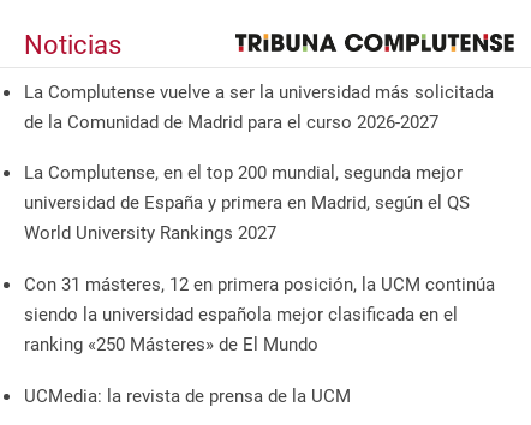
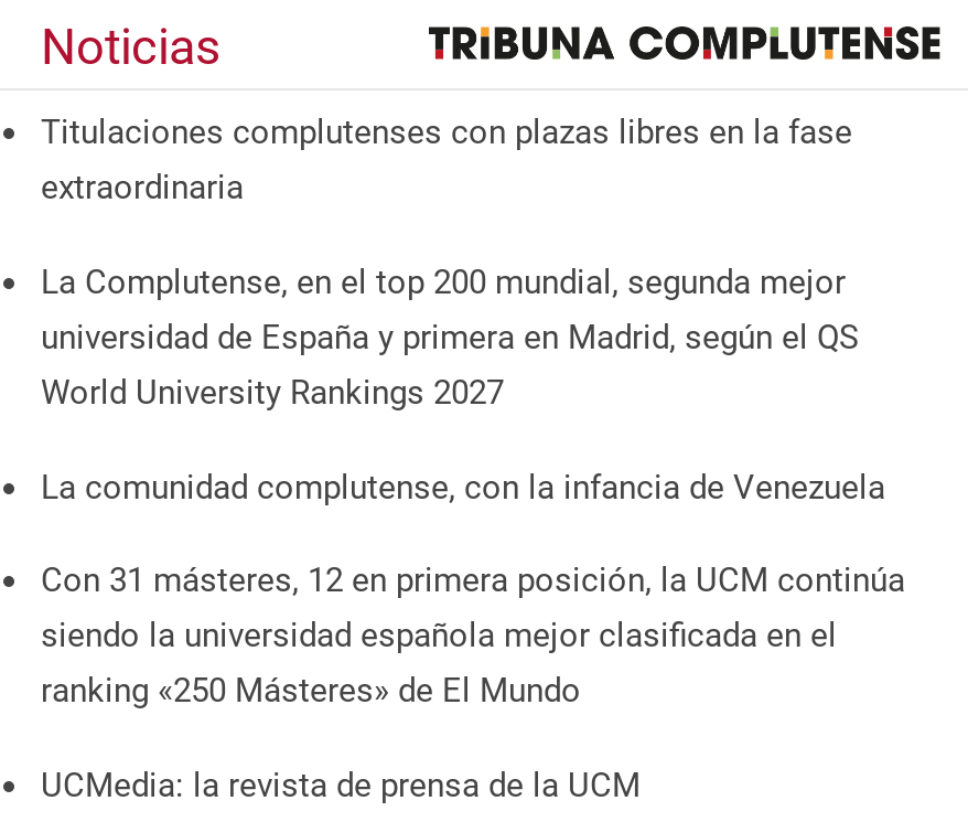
[24,81,494,133] La Complutense vuelve a ser la universidad más solicitada | de la Comunidad de Madrid para el curso 2026-2027 -> [41,113,852,208] Titulaciones complutenses con plazas libres en la fase | extraordinaria
none -> [41,467,885,506] La comunidad complutense, con la infancia de Venezuela

